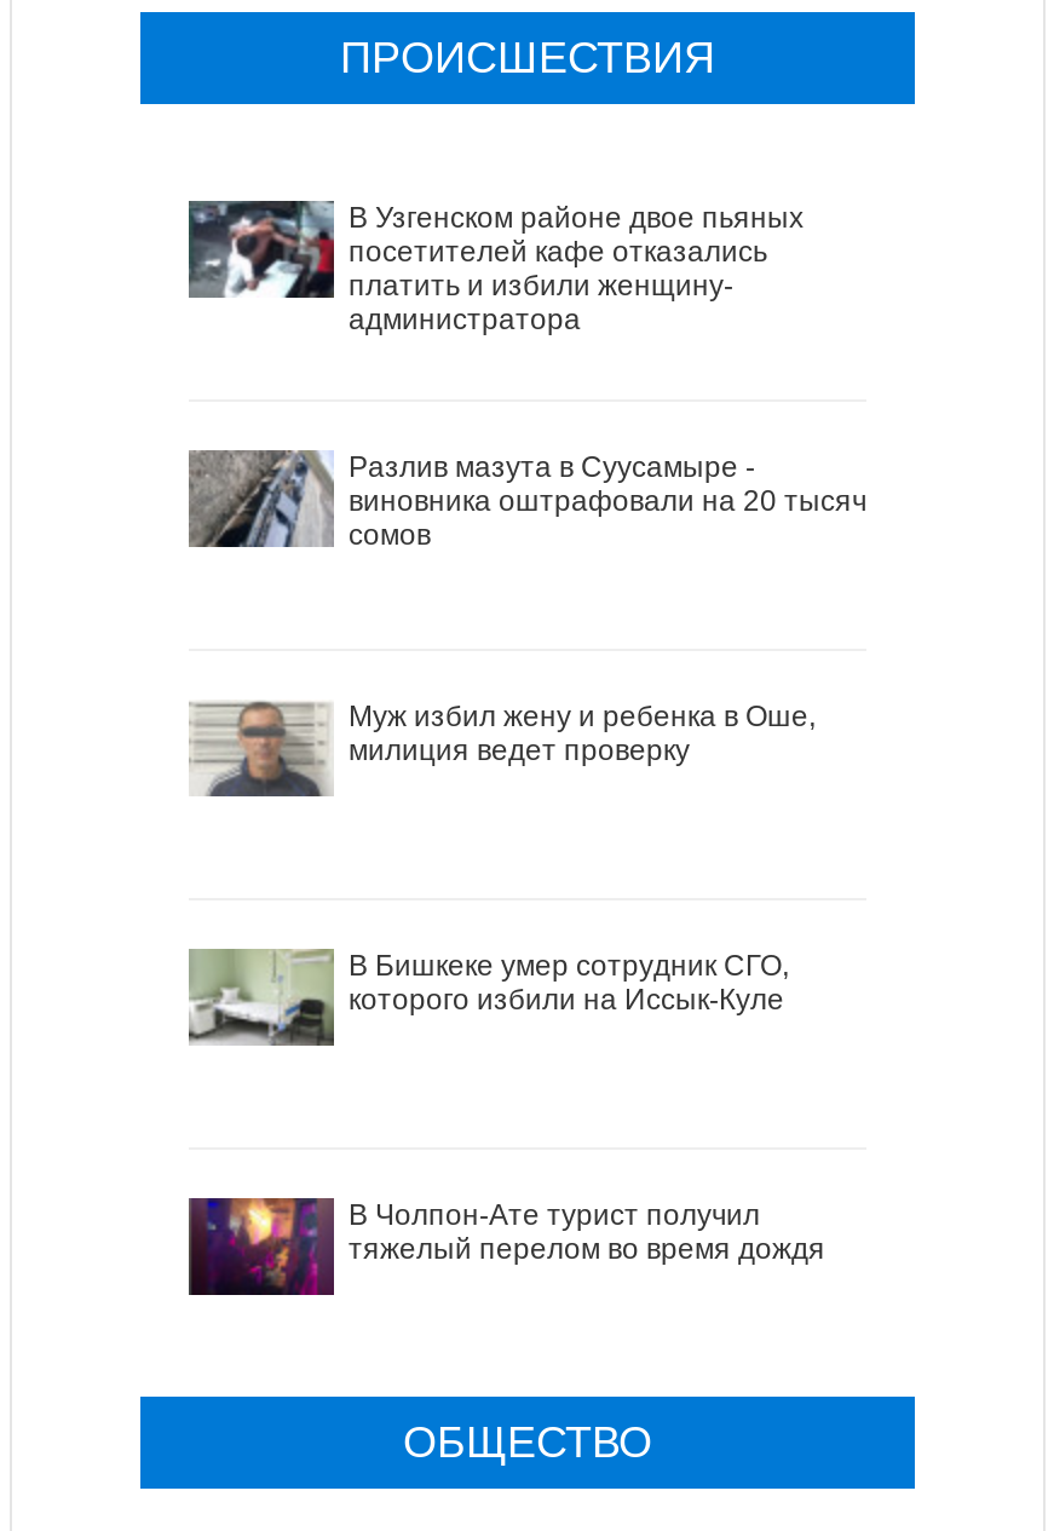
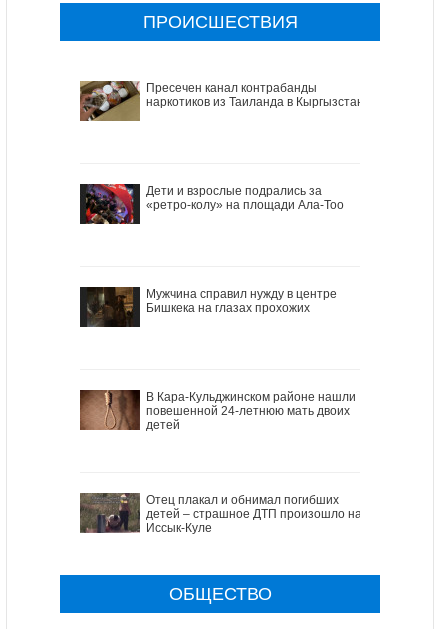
[186,200,804,335] [image] | В Узгенском районе двое пьяных | посетителей кафе отказались | платить и избили женщину- | администратора -> [79,80,364,122] [image] | Пресечен канал контрабанды | наркотиков из Таиланда в Кыргызстан
[189,448,866,551] [image] | Разлив мазута в Суусамыре - | виновника оштрафовали на 20 тысяч | сомов -> [80,183,344,225] [image] | Дети и взрослые подрались за | «ретро-колу» на площади Ала-Тоо
[189,698,816,796] [image] | Муж избил жену и ребенка в Оше, | милиция ведет проверку -> [79,286,337,328] [image] | Мужчина справил нужду в центре | Бишкека на глазах прохожих
[189,948,789,1046] [image] | В Бишкеке умер сотрудник СГО, | которого избили на Иссык-Куле -> [79,389,356,431] [image] | В Кара-Кульджинском районе нашли | повешенной 24-летнюю мать двоих | детей
[191,1196,825,1297] [image] | В Чолпон-Ате турист получил | тяжелый перелом во время дождя -> [80,492,362,534] [image] | Отец плакал и обнимал погибших | детей – страшное ДТП произошло на | Иссык-Куле

